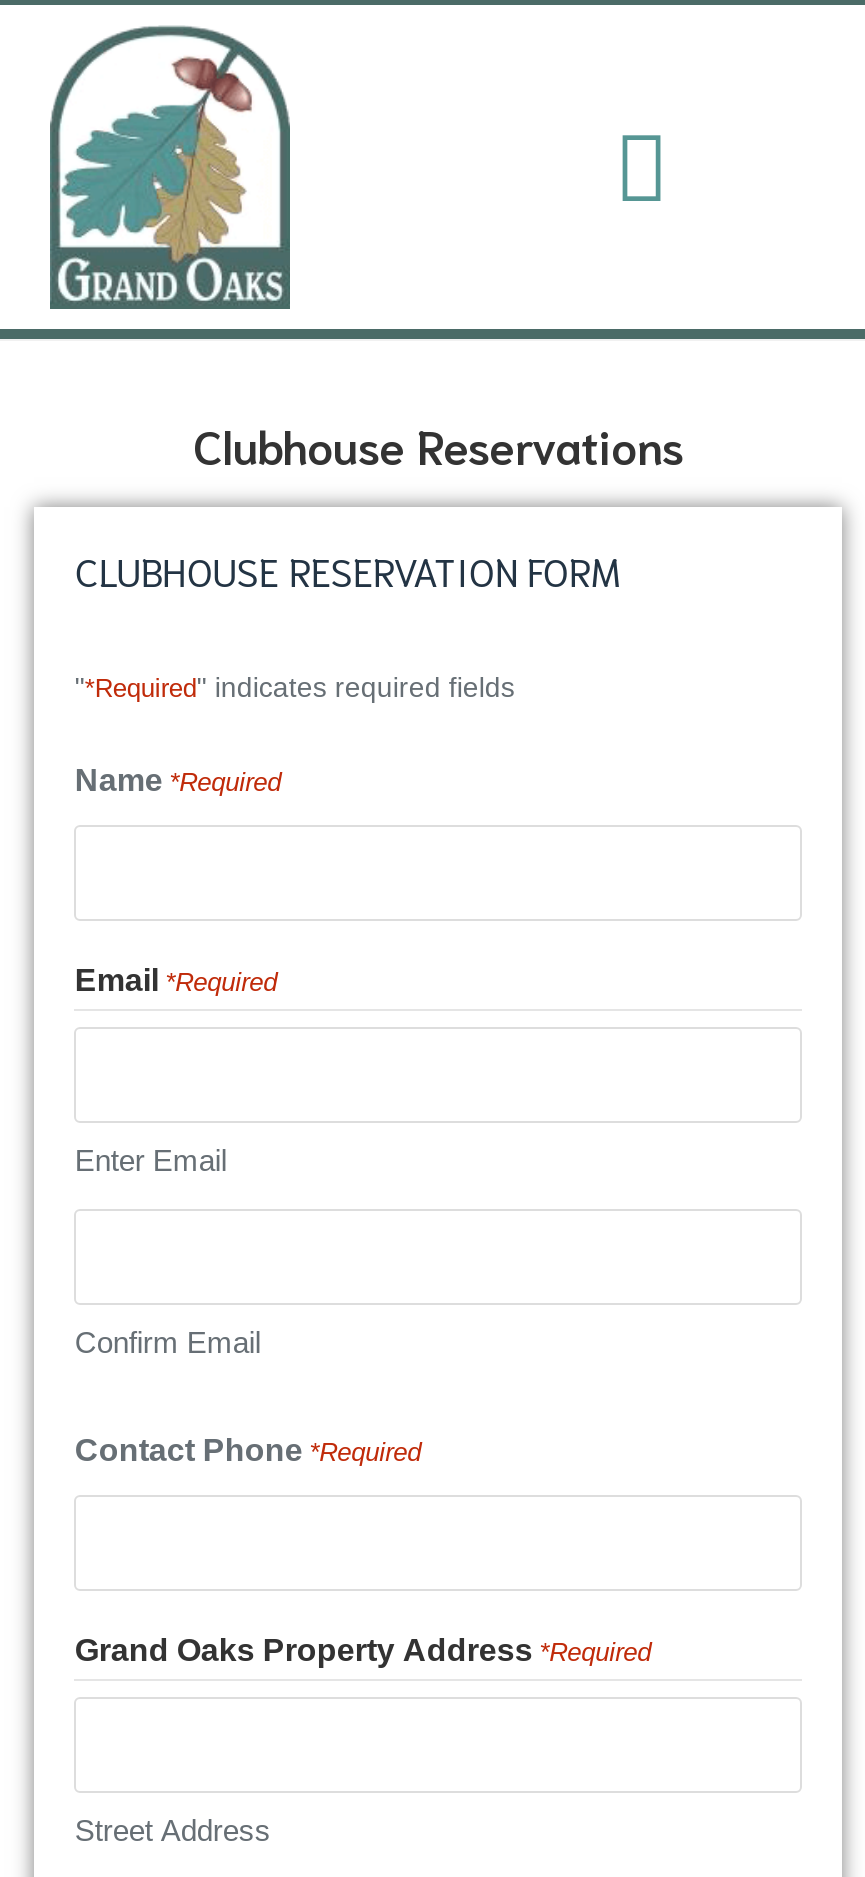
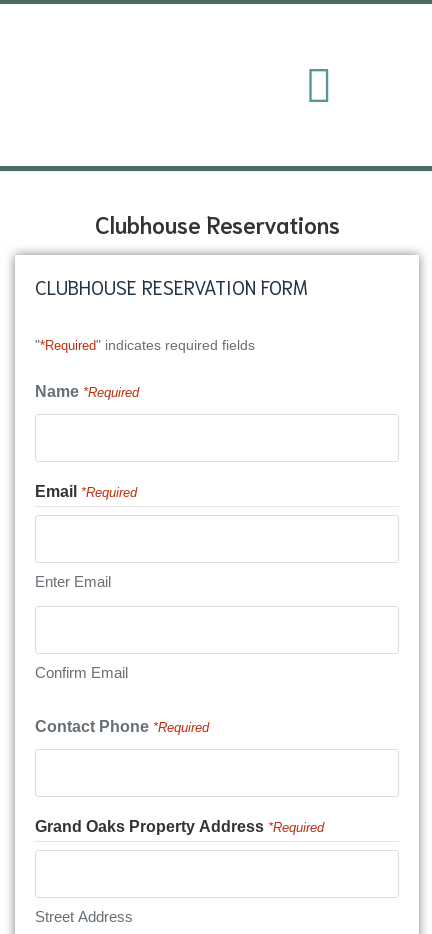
[48,23,292,311] [image] -> none

